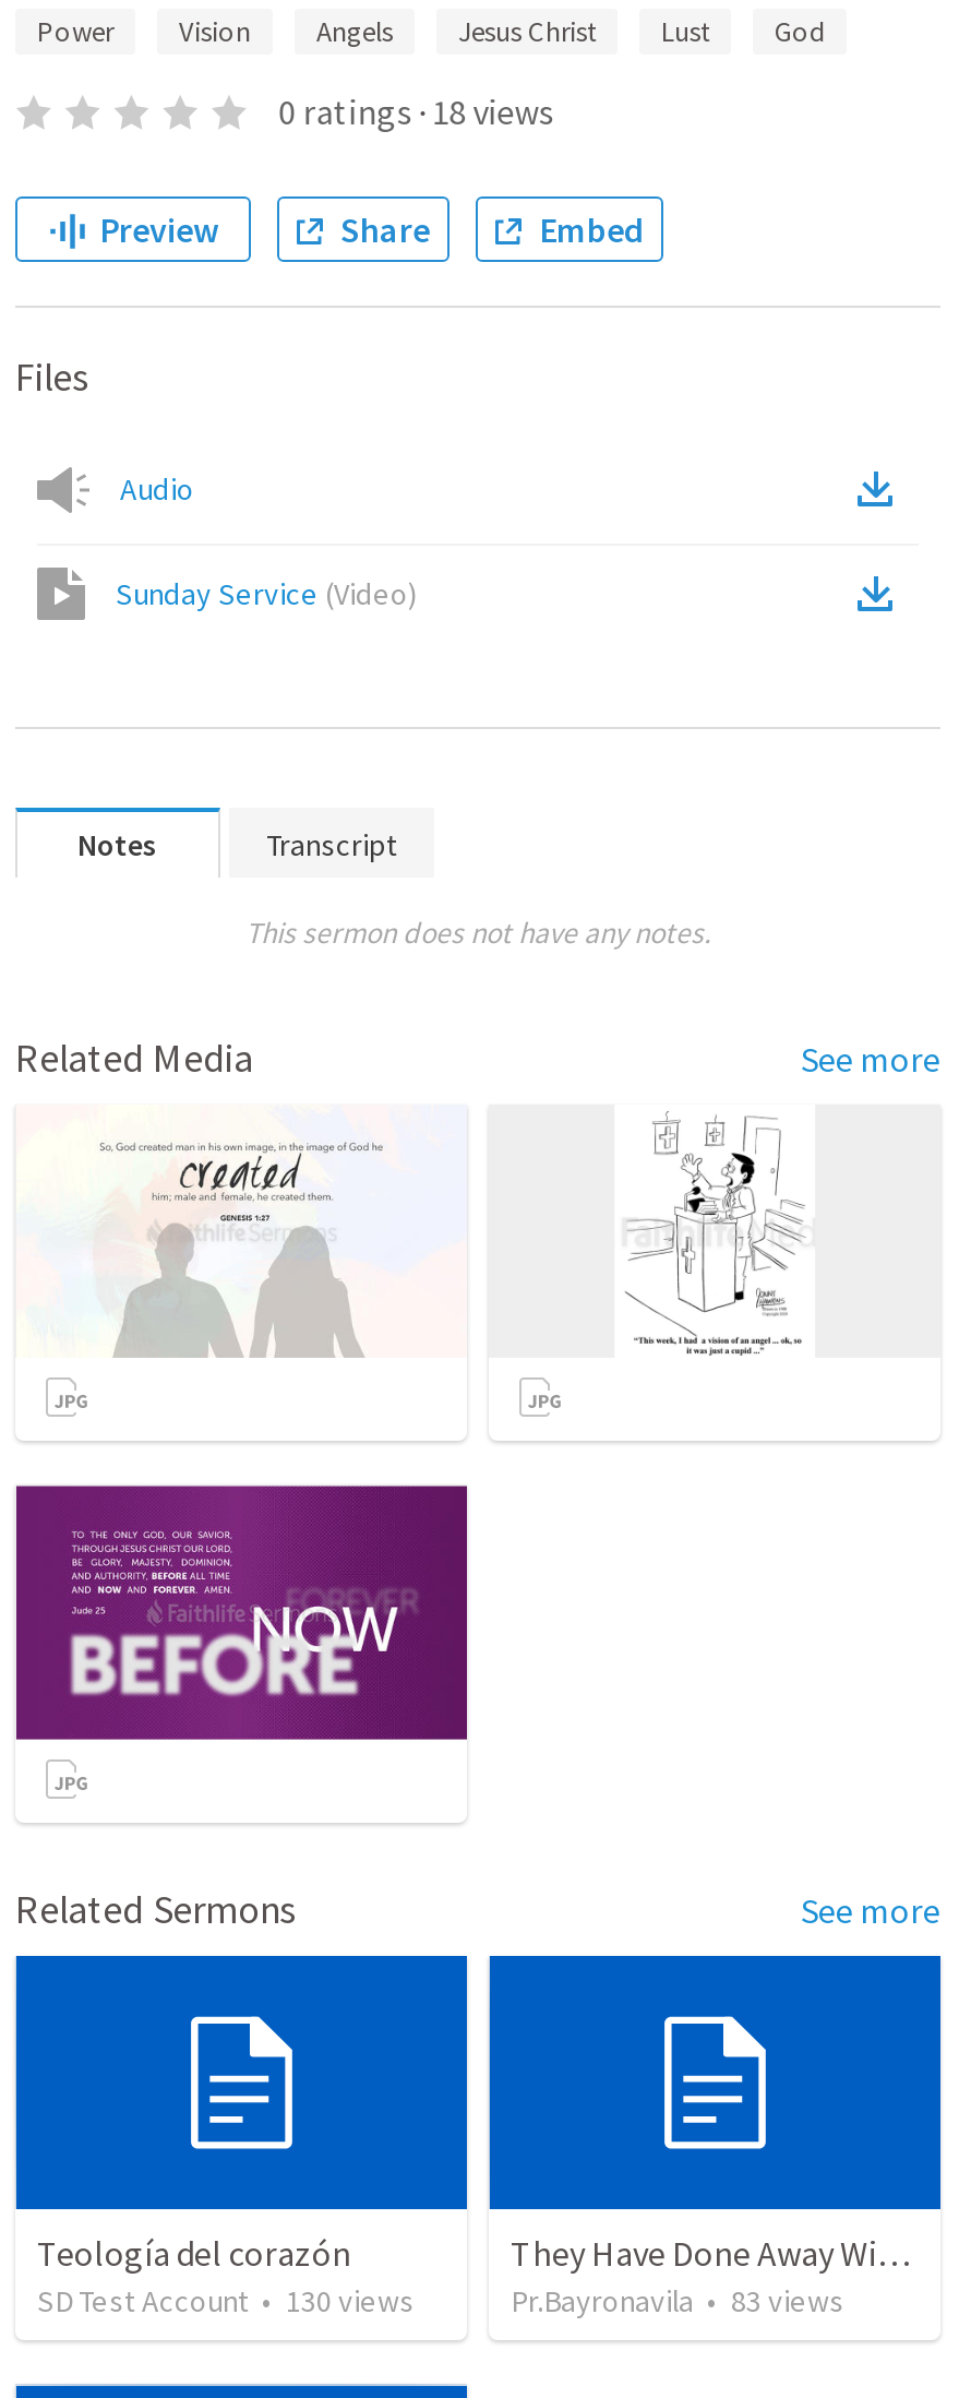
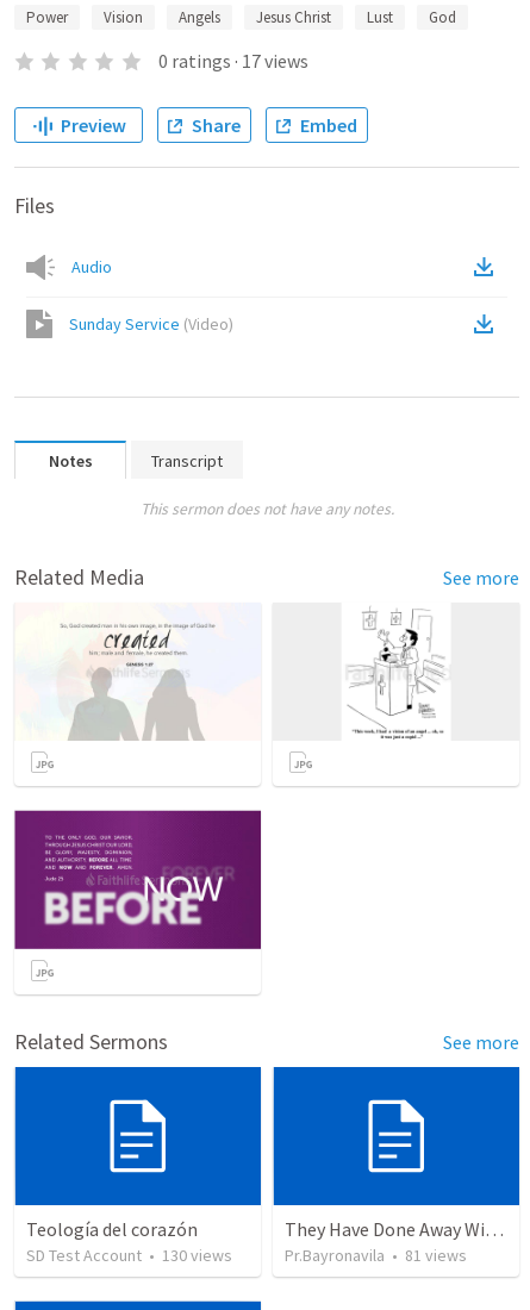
[279,90,554,133] 0 ratings · 18 views -> [158,49,308,73] 0 ratings · 17 views
[511,2282,844,2321] Pr.Bayronavila • 83 views -> [285,1245,467,1266] Pr.Bayronavila • 81 views

